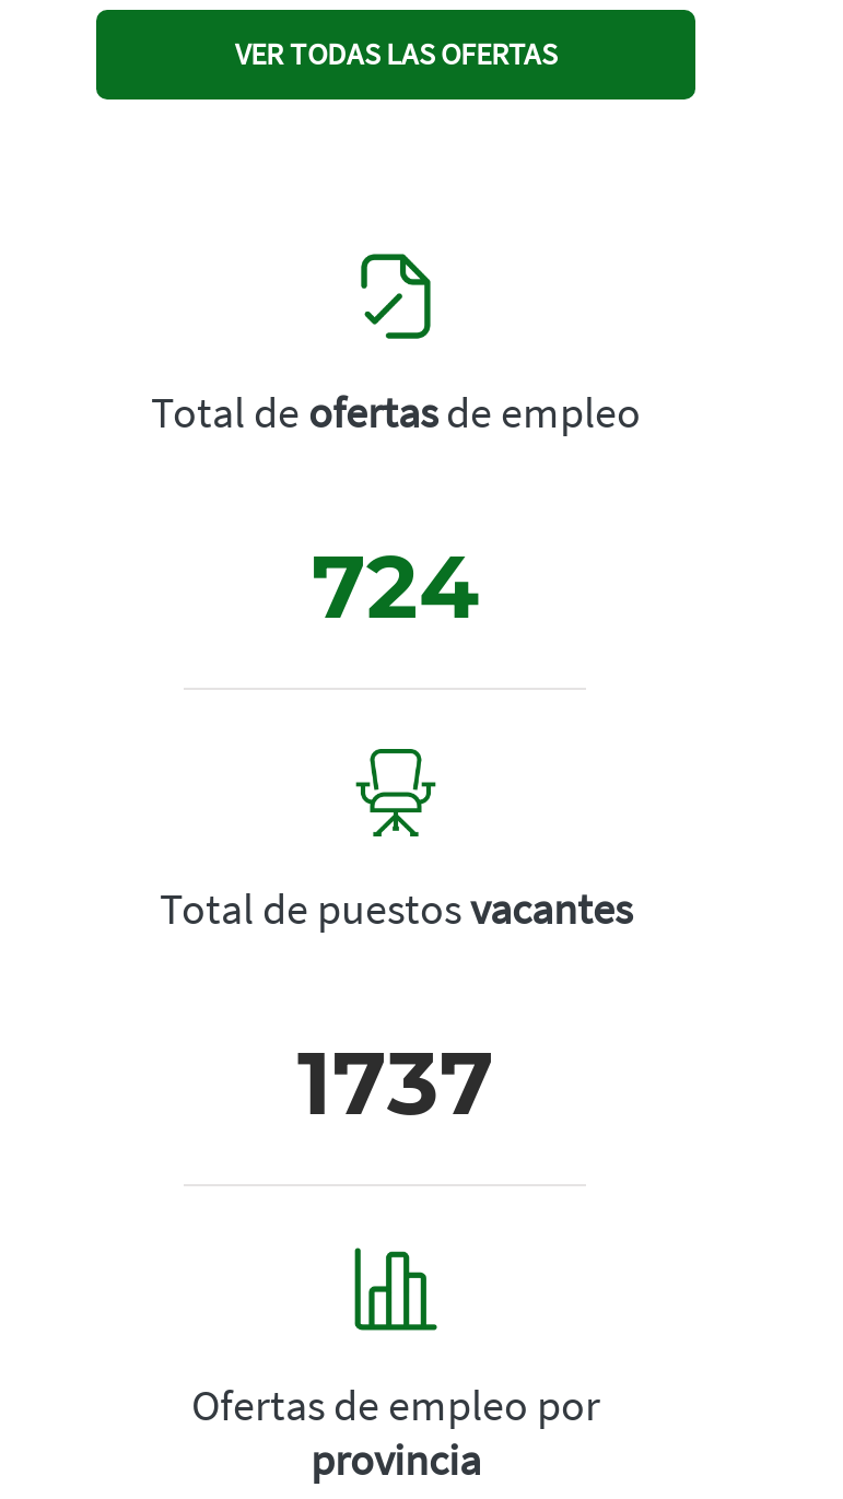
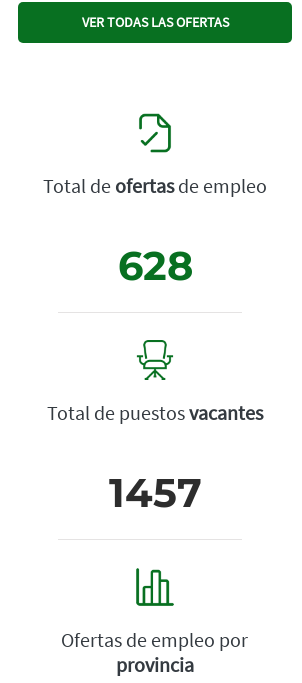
[312,533,480,640] 724 -> [117,241,192,290] 628
[297,1030,494,1137] 1737 -> [108,468,201,517] 1457

